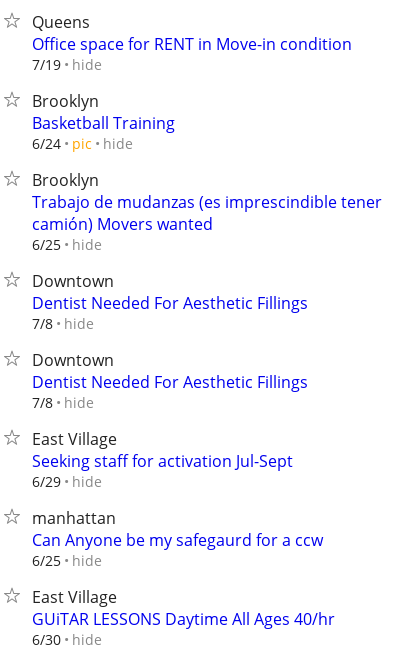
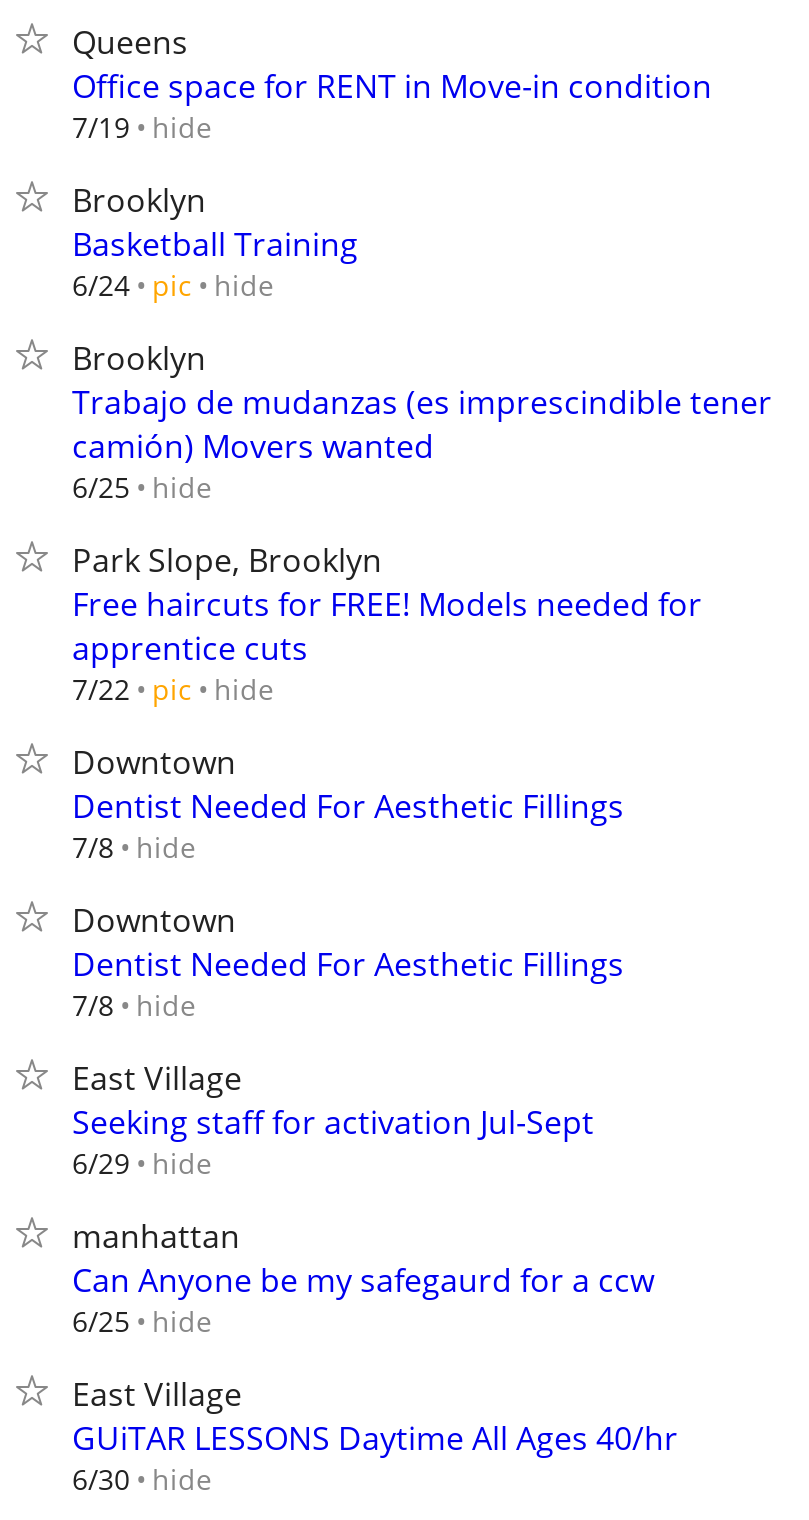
none -> [72,538,702,708] Park Slope, Brooklyn | Free haircuts for FREE! Models needed for | apprentice cuts | 7/22 pic hide

